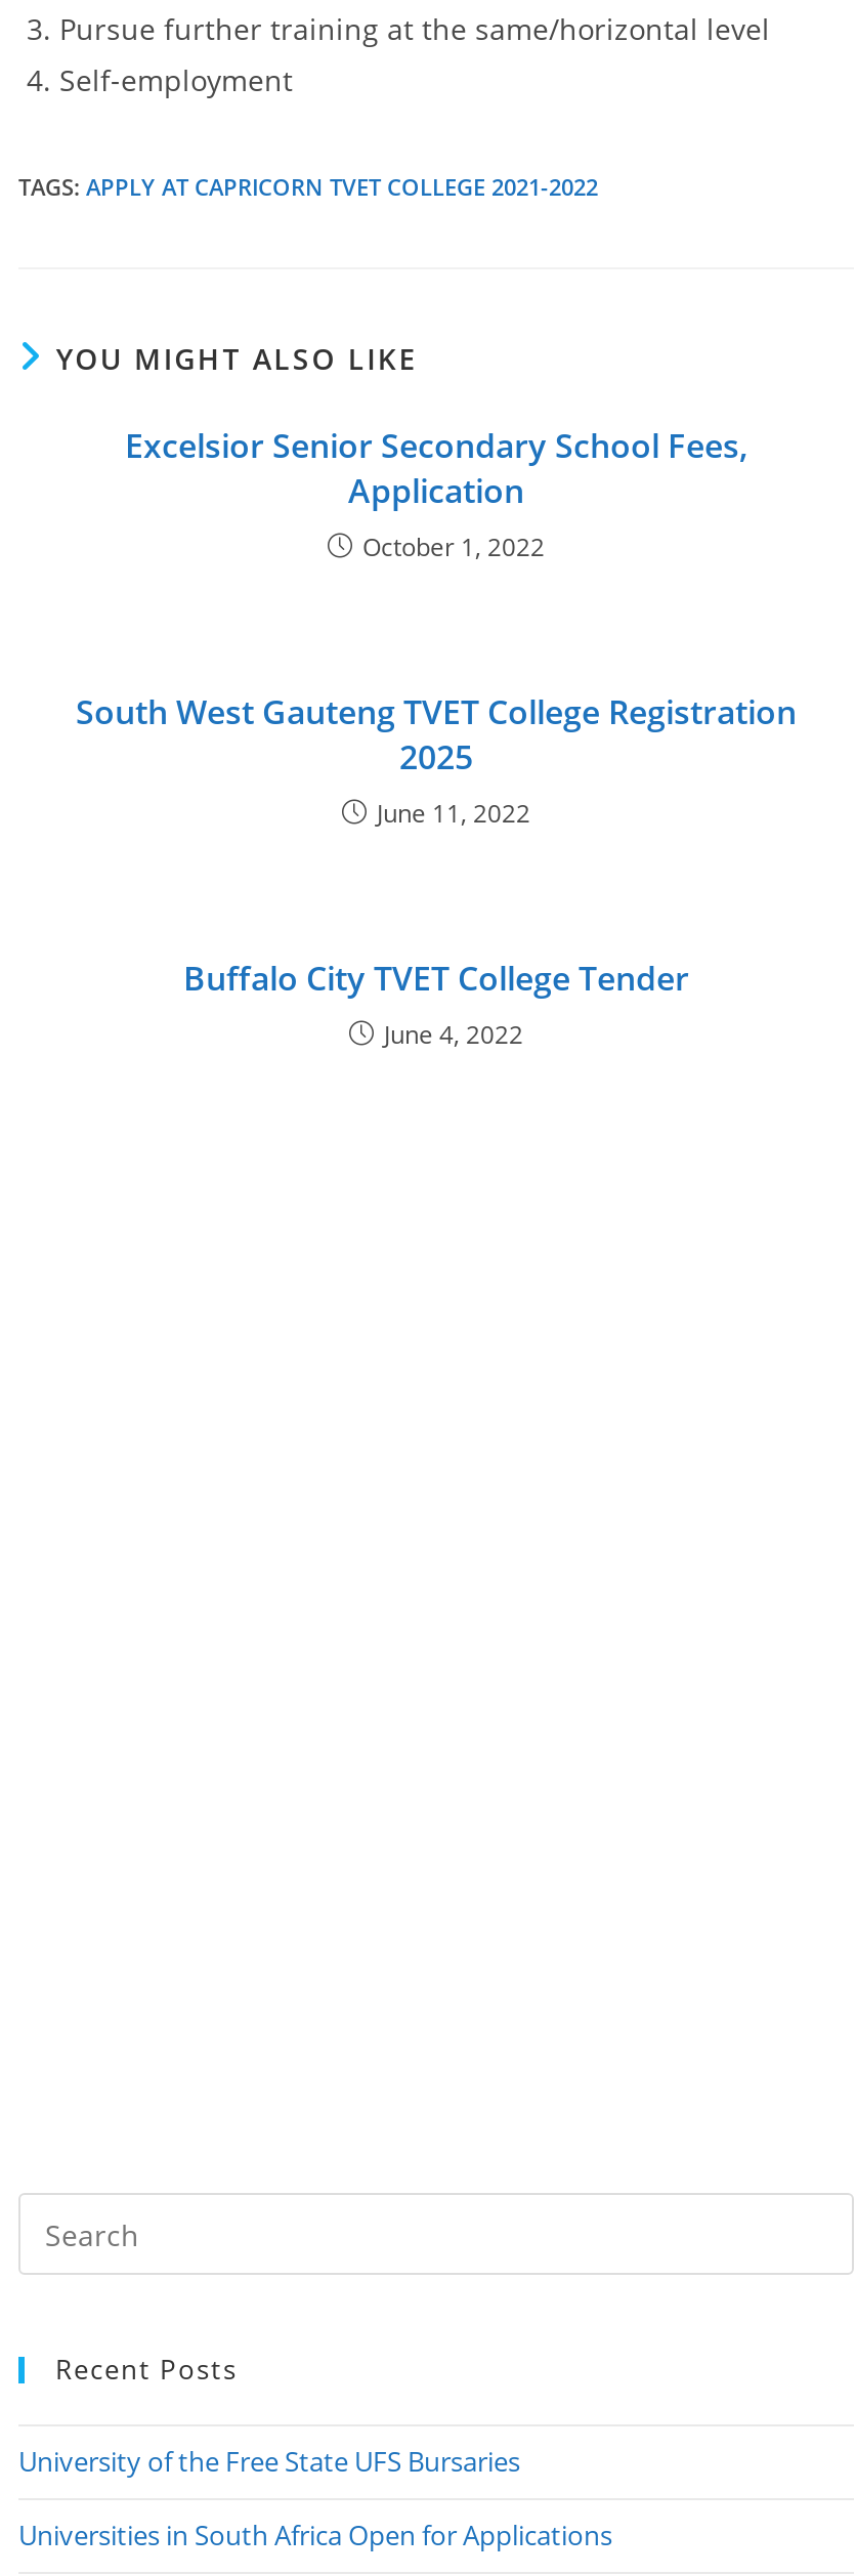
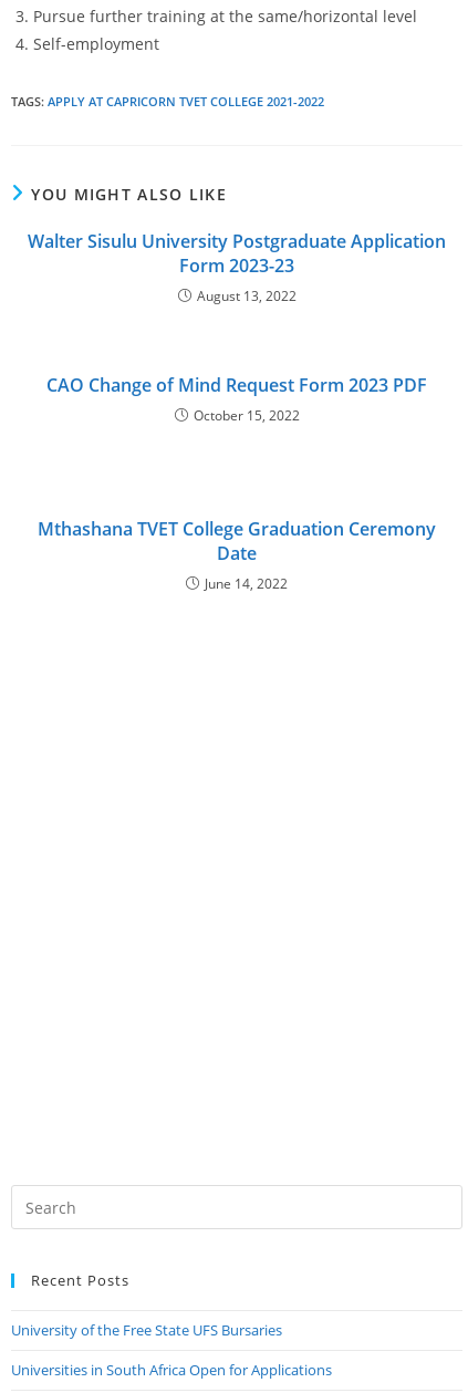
[125,423,747,564] Excelsior Senior Secondary School Fees, | Application | October 1, 2022 -> [28,229,446,305] Walter Sisulu University Postgraduate Application | Form 2023-23 | August 13, 2022
[76,689,797,831] South West Gauteng TVET College Registration | 2025 | June 11, 2022 -> [46,373,427,425] CAO Change of Mind Request Form 2023 PDF | October 15, 2022
[183,956,689,1052] Buffalo City TVET College Tender | June 4, 2022 -> [38,517,436,593] Mthashana TVET College Graduation Ceremony | Date | June 14, 2022

